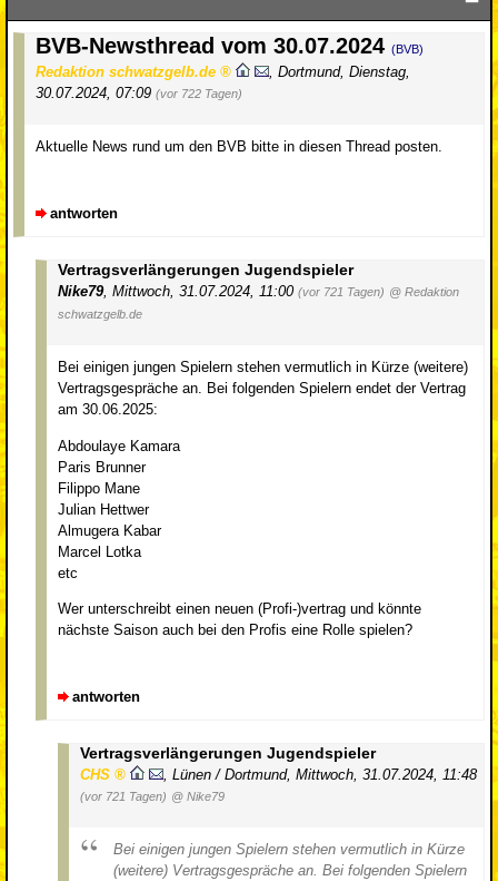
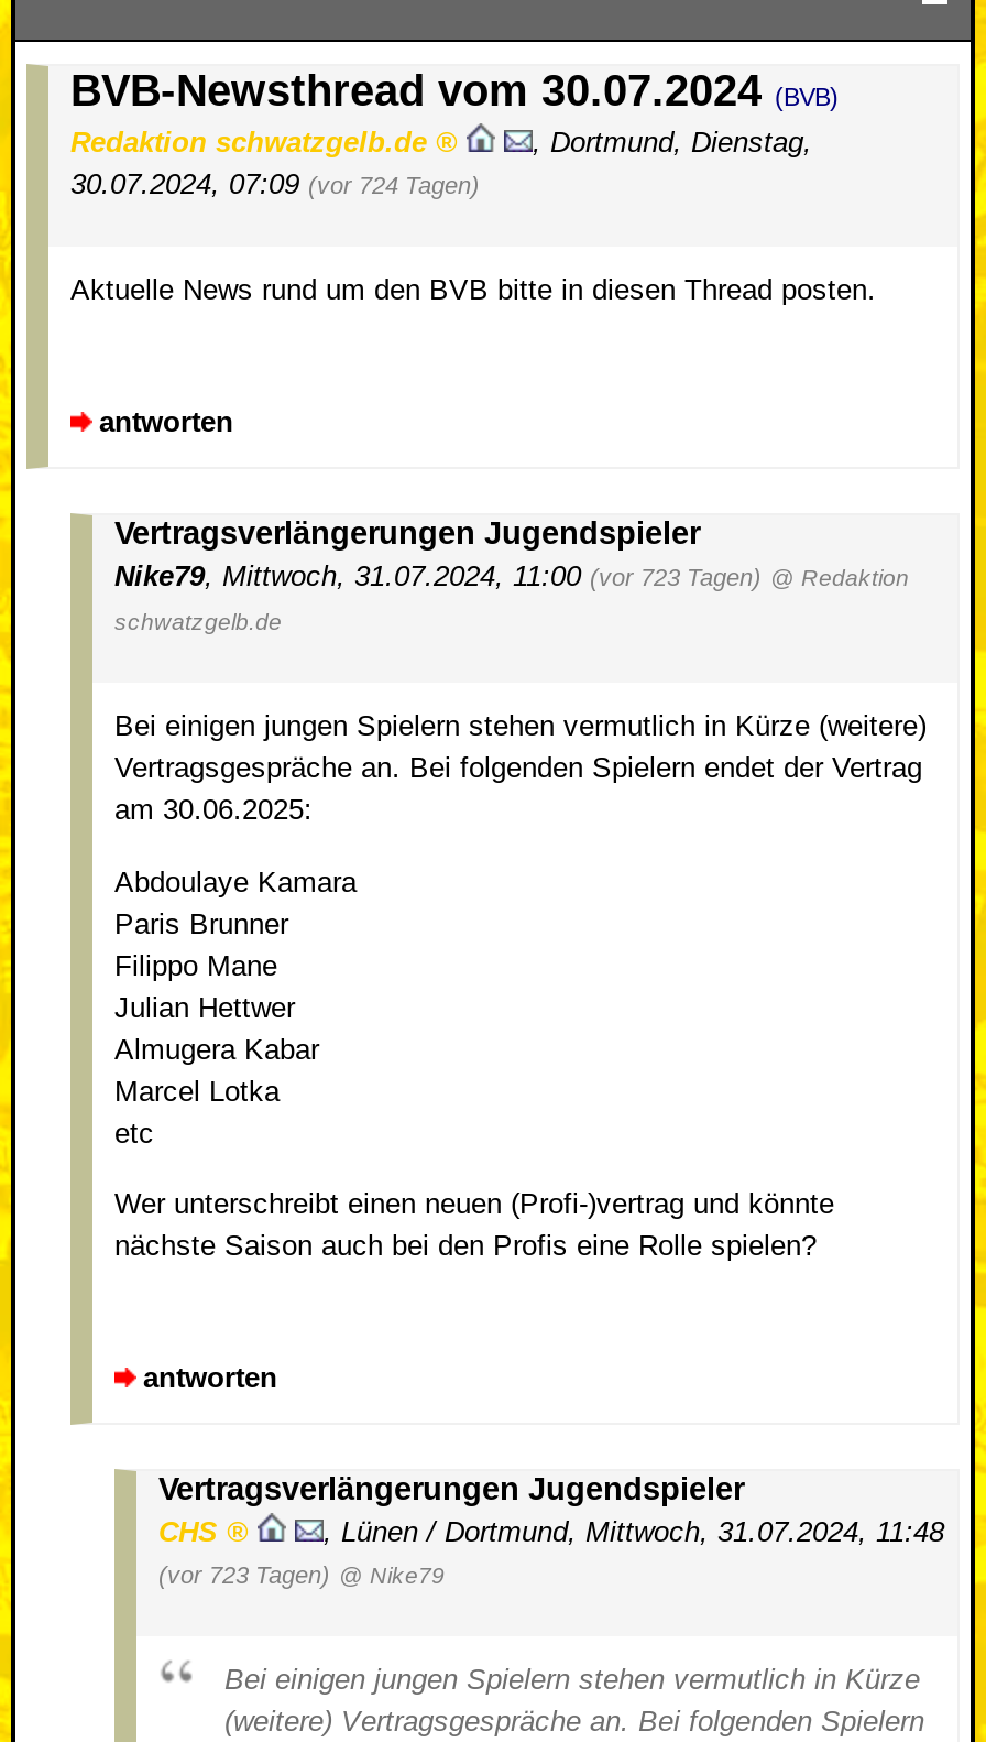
[36,85,242,101] 30.07.2024, 07:09 (vor 722 Tagen) -> [70,167,480,200] 30.07.2024, 07:09 (vor 724 Tagen)
[58,283,459,300] Nike79, Mittwoch, 31.07.2024, 11:00 (vor 721 Tagen) @ Redaktion -> [114,560,909,593] Nike79, Mittwoch, 31.07.2024, 11:00 (vor 723 Tagen) @ Redaktion
[80,789,225,803] (vor 721 Tagen) @ Nike79 -> [158,1561,445,1587] (vor 723 Tagen) @ Nike79

